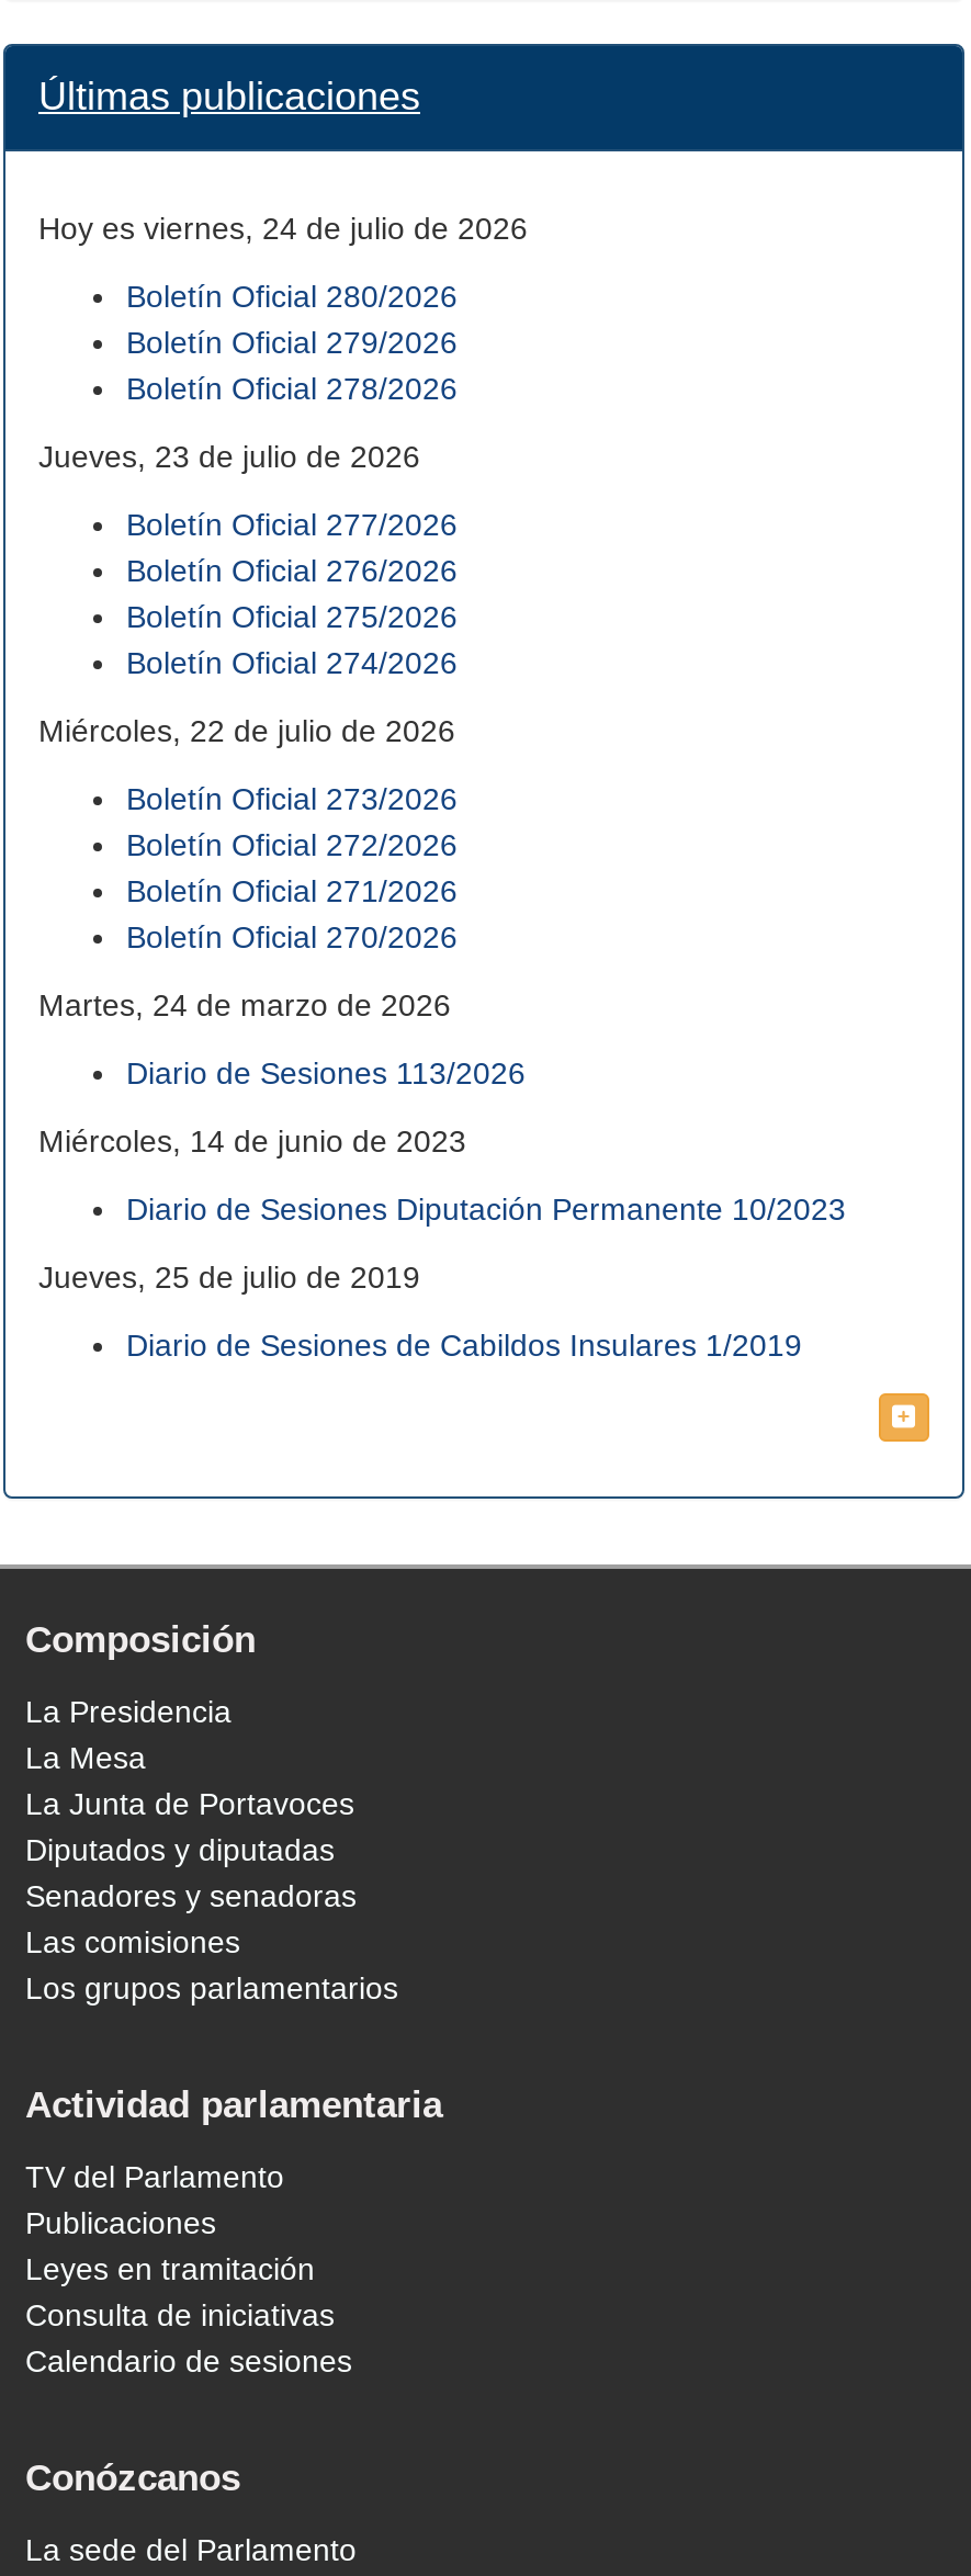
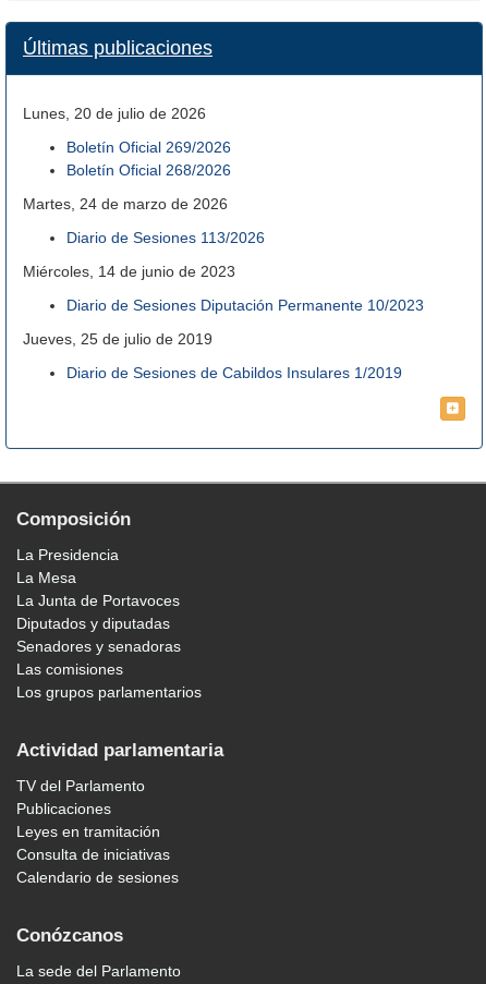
[38,212,528,956] Hoy es viernes, 24 de julio de 2026 | Boletín Oficial 280/2026 | Boletín Oficial 279/2026 | Boletín Oficial 278/2026 | Jueves, 23 de julio de 2026 | Boletín Oficial 277/2026 | Boletín Oficial 276/2026 | Boletín Oficial 275/2026 | Boletín Oficial 274/2026 | Miércoles, 22 de julio de 2026 | Boletín Oficial 273/2026 | Boletín Oficial 272/2026 | Boletín Oficial 271/2026 | Boletín Oficial 270/2026 -> [23,105,231,179] Lunes, 20 de julio de 2026 | Boletín Oficial 269/2026 | Boletín Oficial 268/2026

